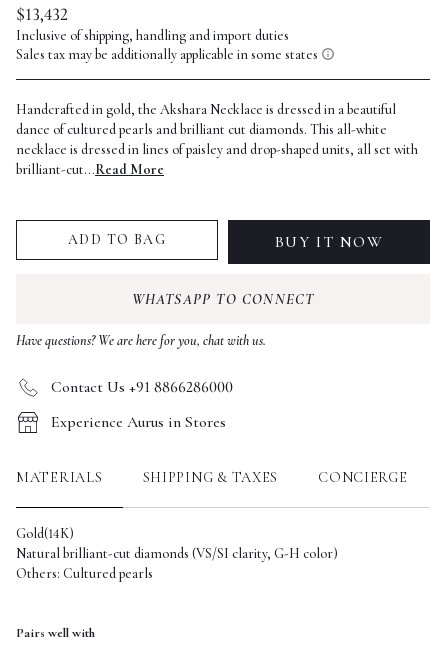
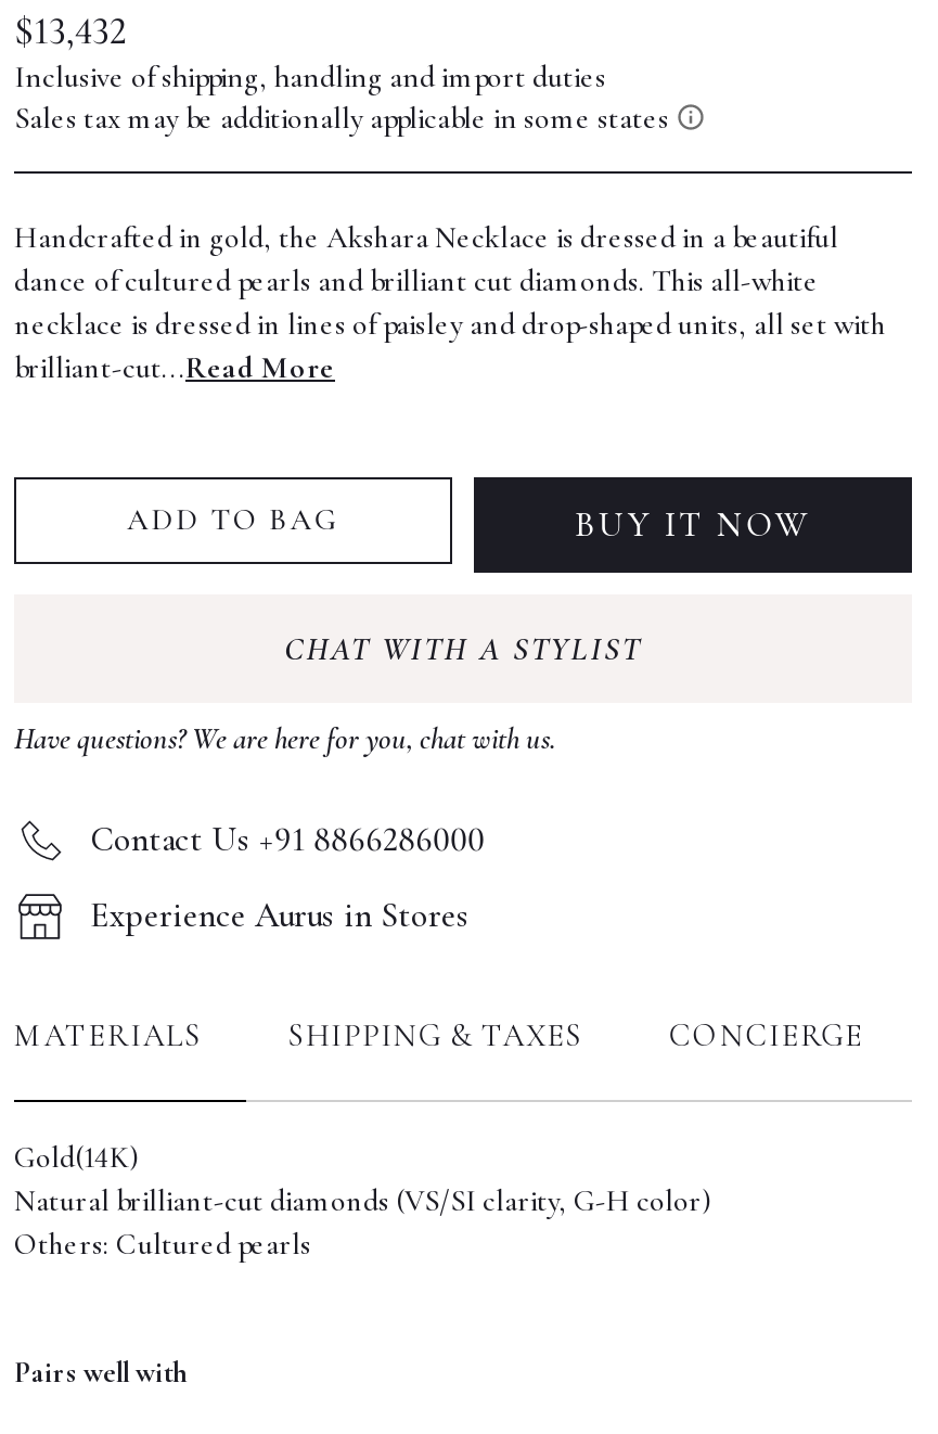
[132,289,314,307] WHATSAPP TO CONNECT -> [284,628,642,667] CHAT WITH A STYLIST

